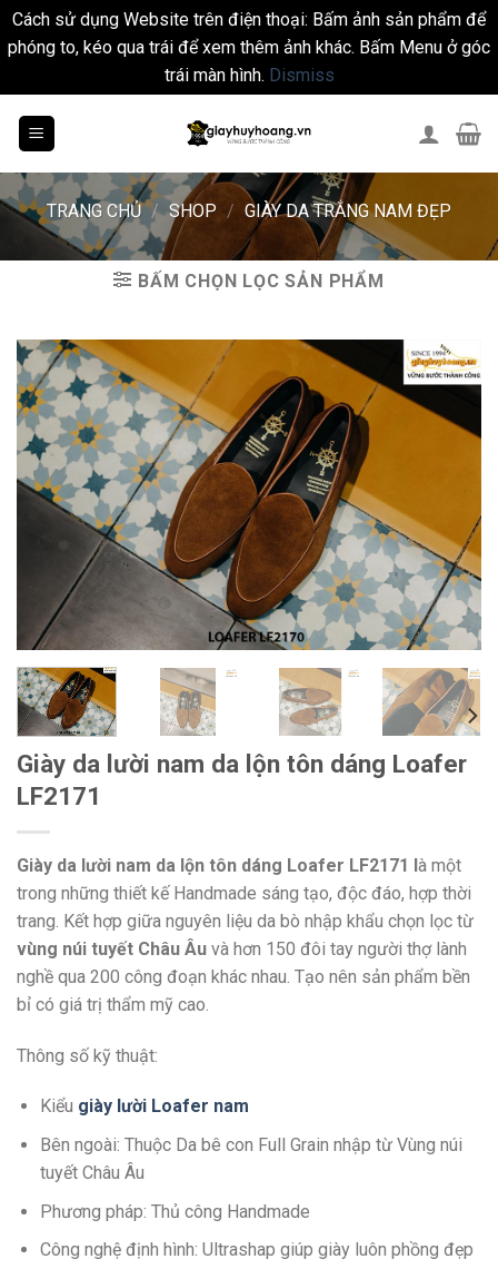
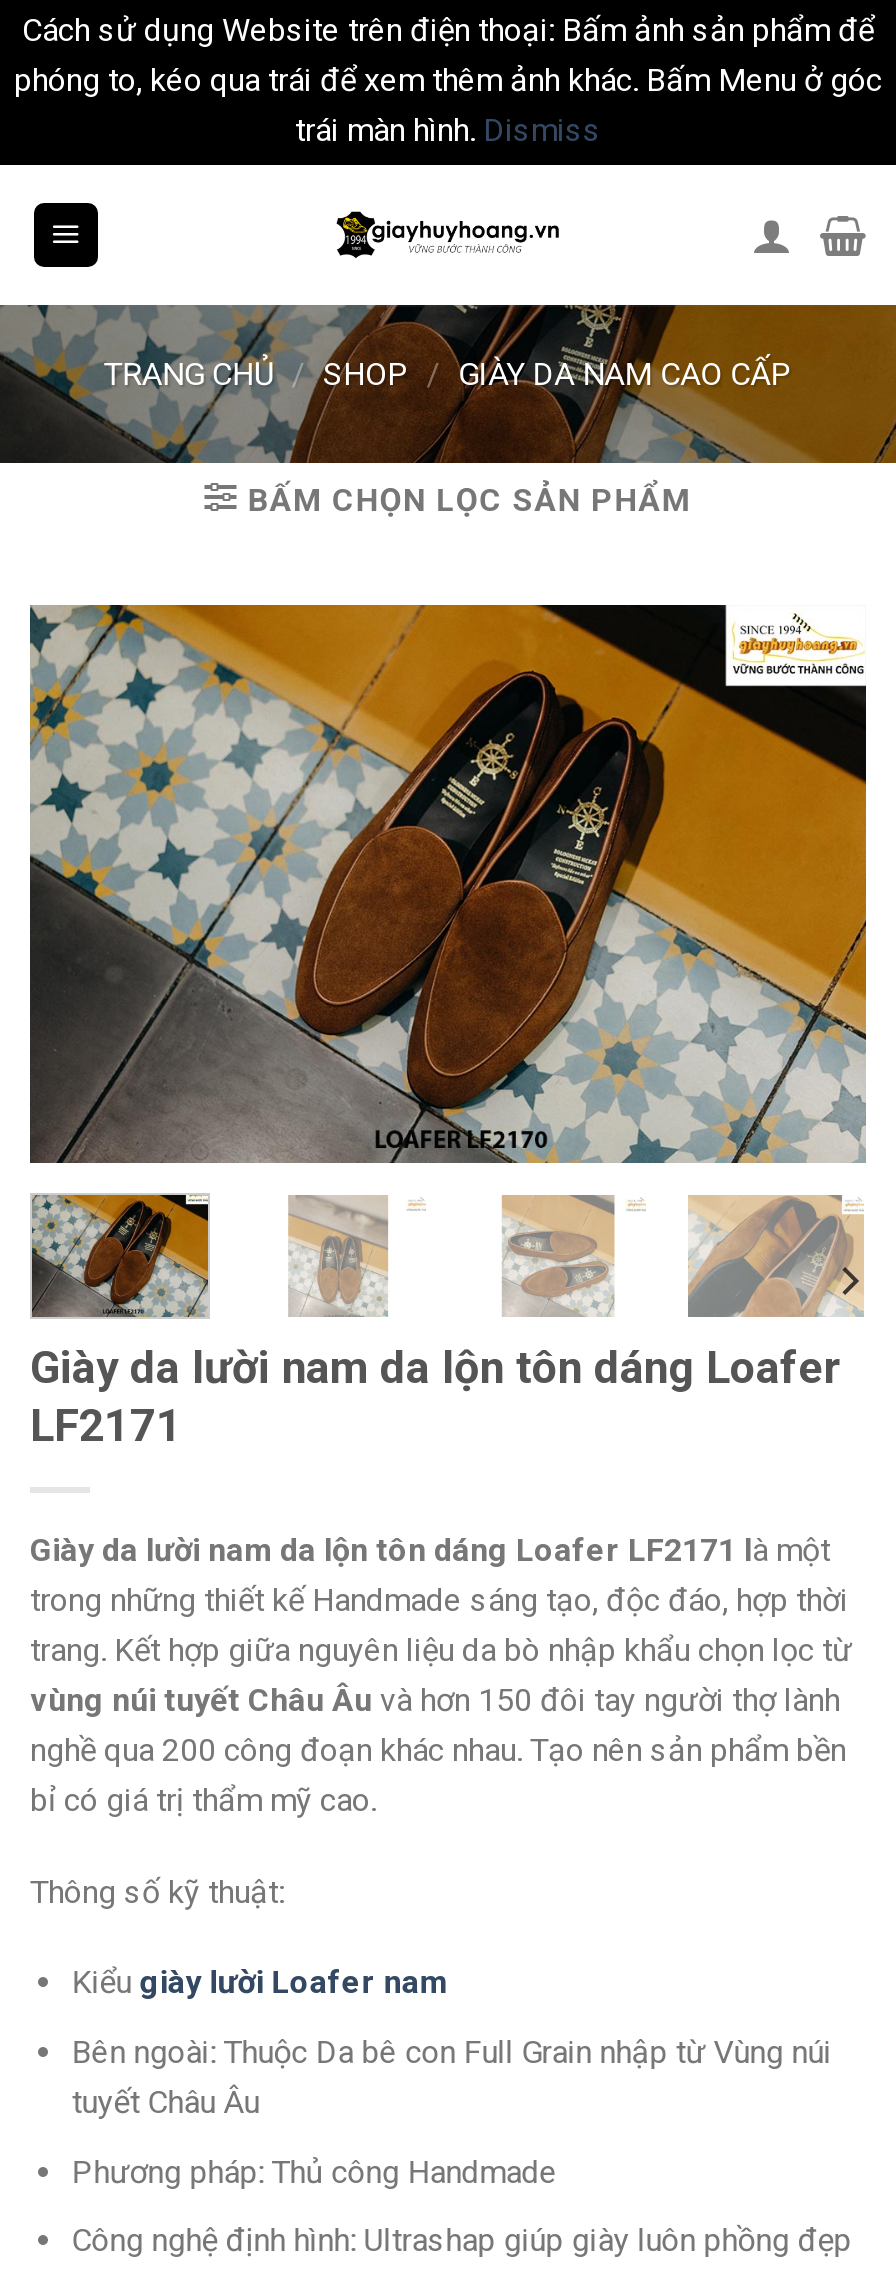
[47,200,451,222] TRANG CHỦ / SHOP / GIÀY DA TRẮNG NAM ĐẸP -> [104,355,792,393] TRANG CHỦ / SHOP / GIÀY DA NAM CAO CẤP

